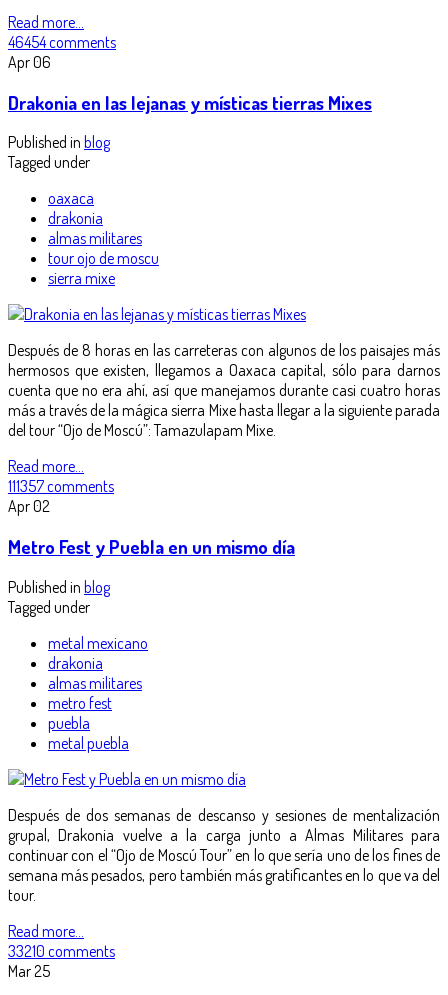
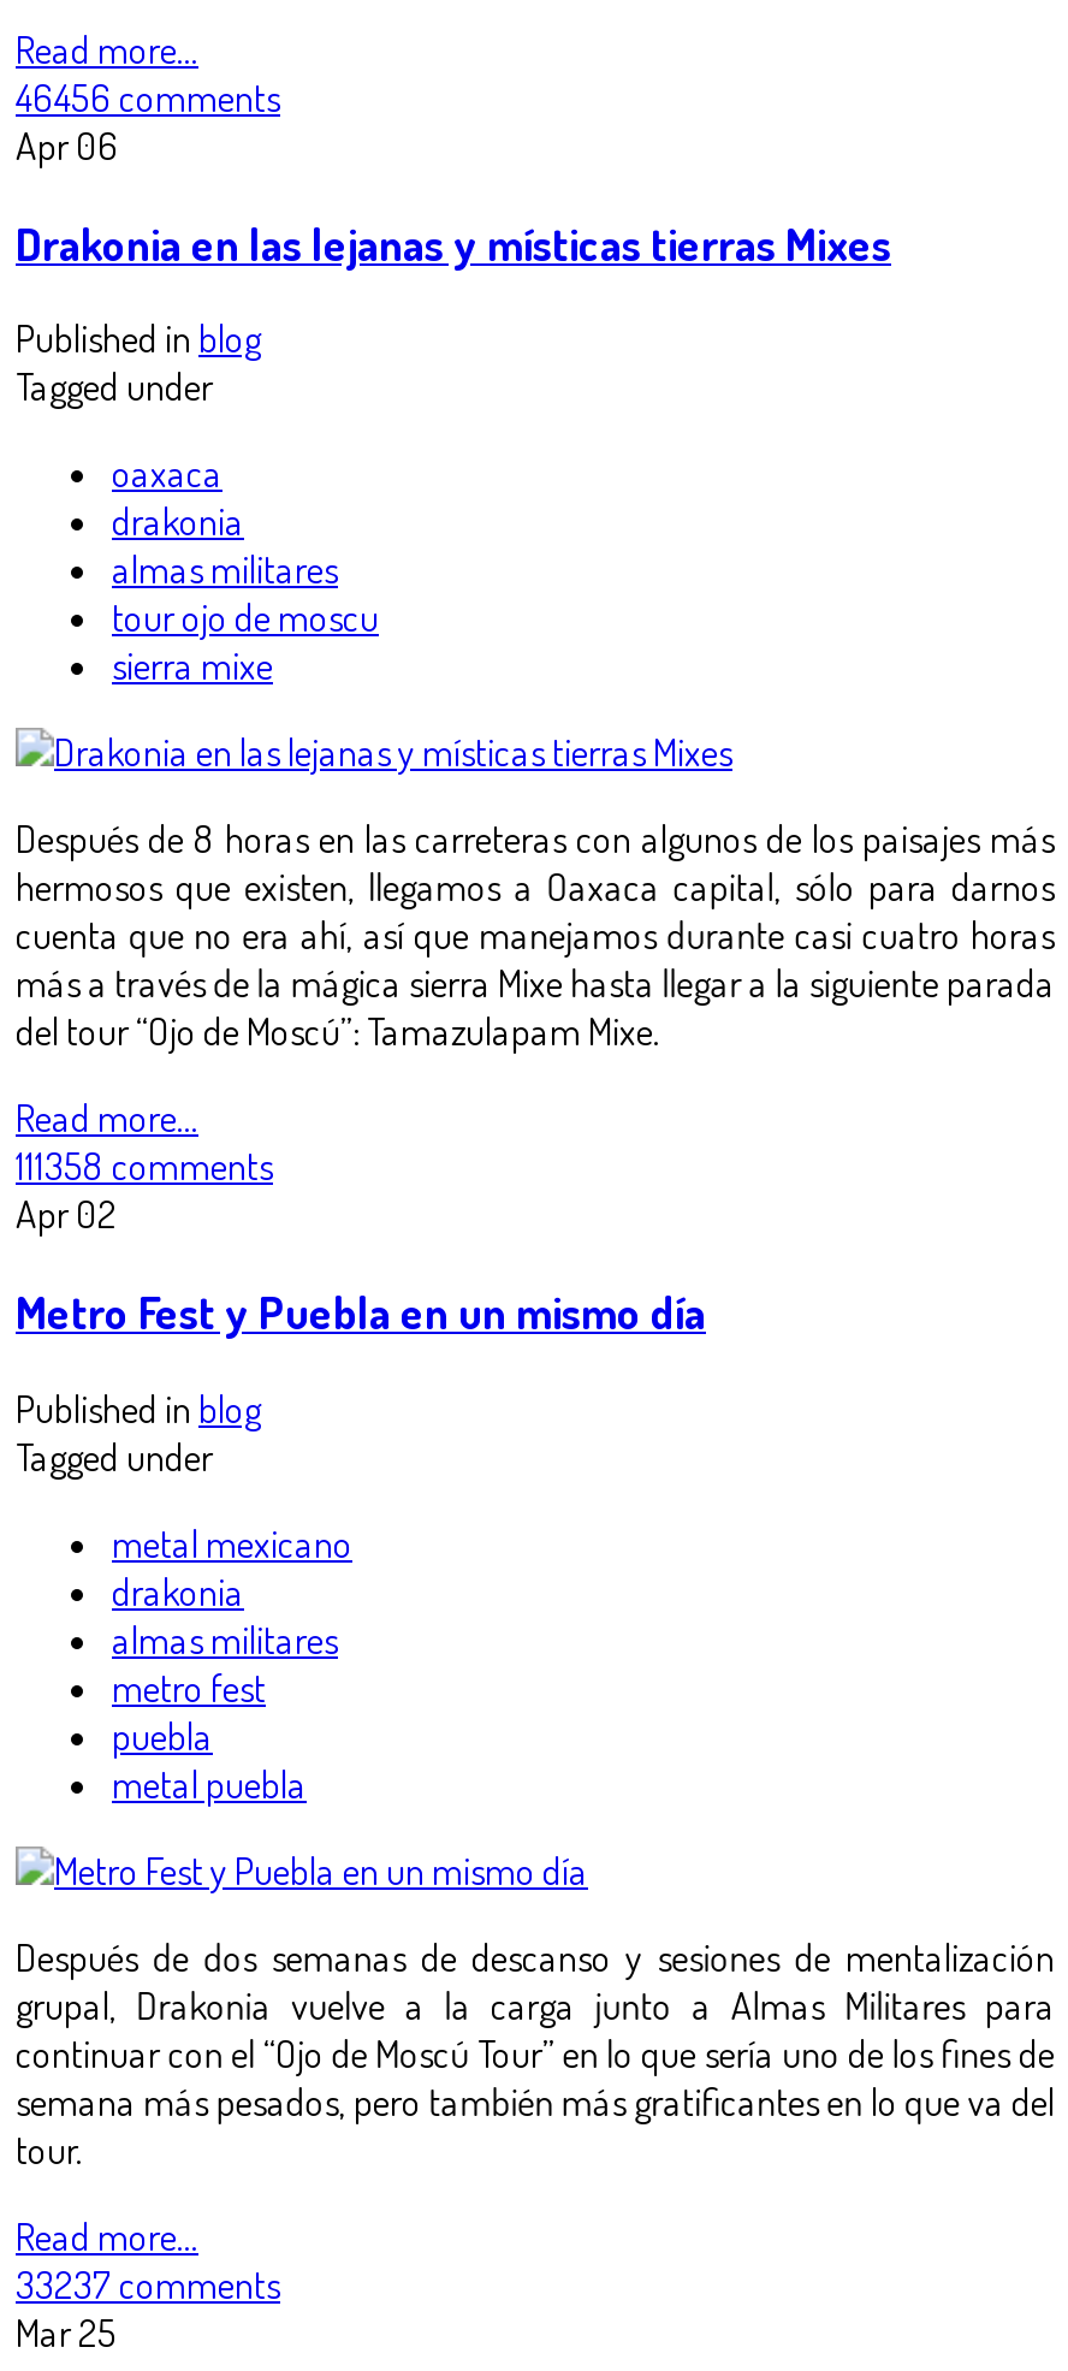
[8,32,116,52] 46454 comments -> [16,73,280,121] 46456 comments
[8,476,114,496] 111357 comments -> [16,1142,273,1190] 111358 comments
[8,941,115,961] 33210 comments -> [16,2260,280,2308] 33237 comments

